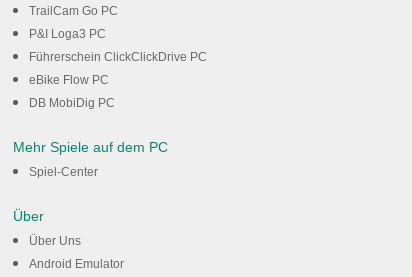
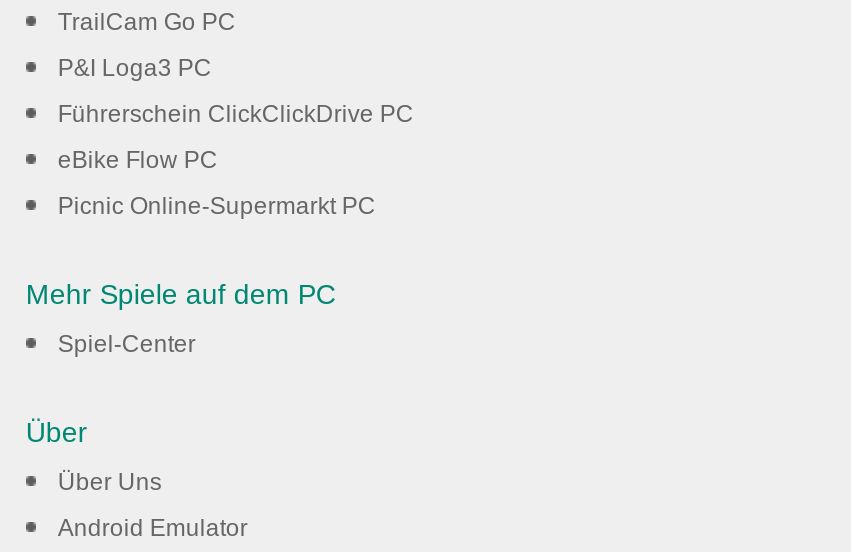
[29,96,115,110] DB MobiDig PC -> [58,193,376,221] Picnic Online-Supermarkt PC

